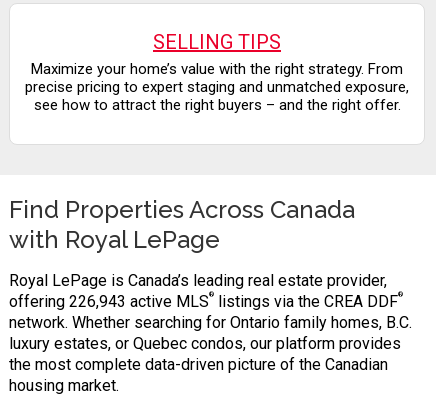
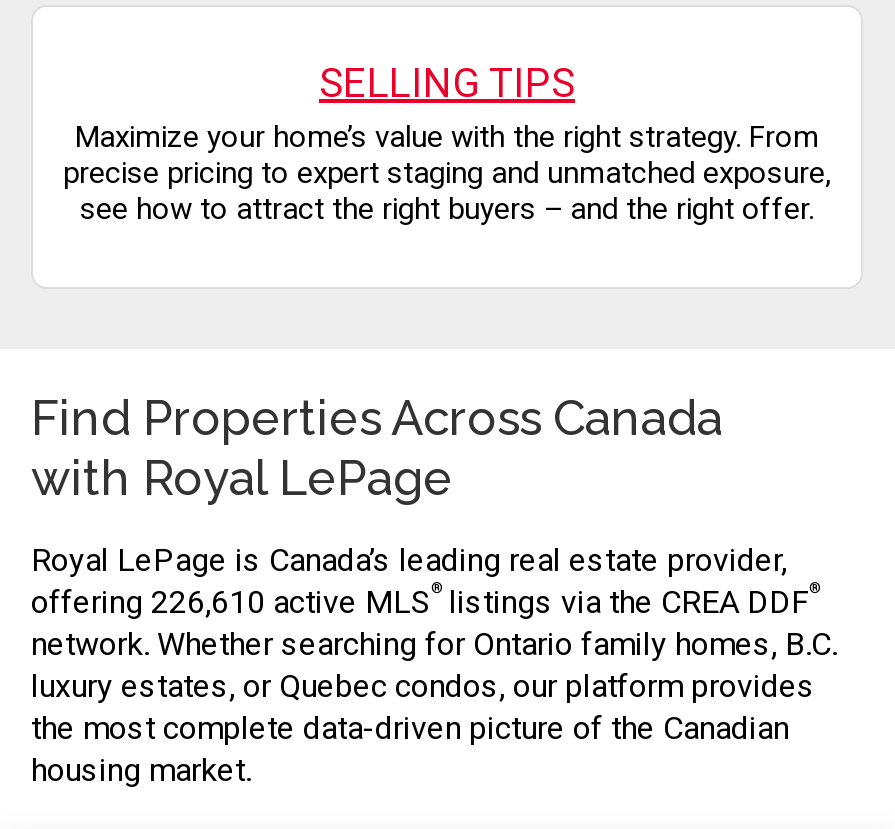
[9,290,403,311] offering 226,943 active MLS® listings via the CREA DDF® -> [31,579,819,621] offering 226,610 active MLS® listings via the CREA DDF®

